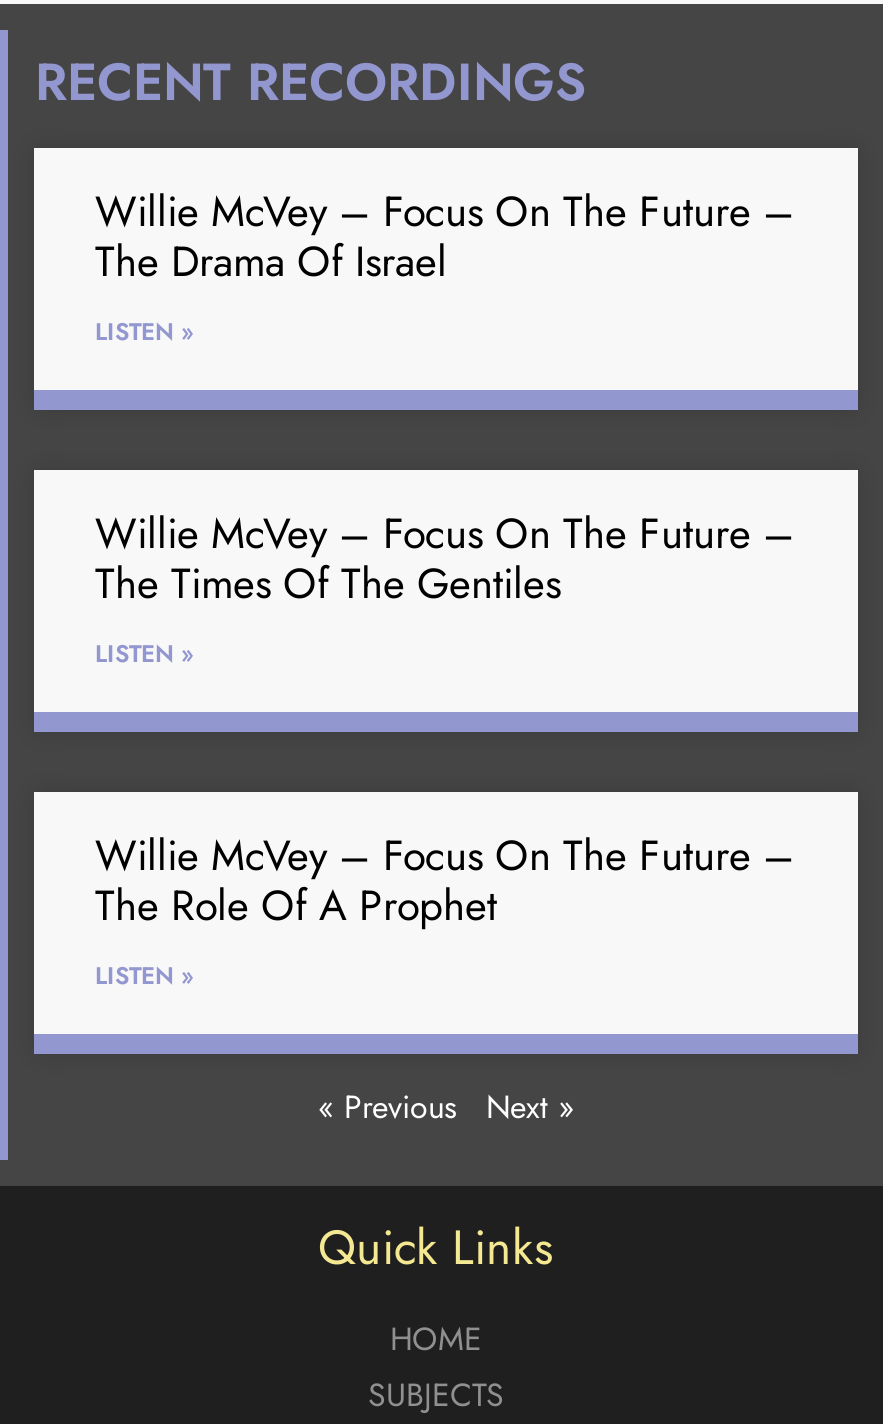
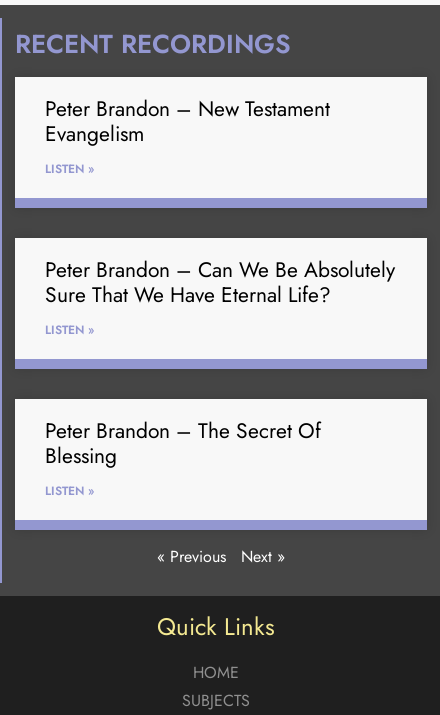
[95,183,795,293] Willie McVey – Focus On The Future – | The Drama Of Israel -> [45,94,330,149] Peter Brandon – New Testament | Evangelism
[95,505,795,615] Willie McVey – Focus On The Future – | The Times Of The Gentiles -> [45,255,395,310] Peter Brandon – Can We Be Absolutely | Sure That We Have Eternal Life?
[95,827,795,937] Willie McVey – Focus On The Future – | The Role Of A Prophet -> [45,416,321,471] Peter Brandon – The Secret Of | Blessing

